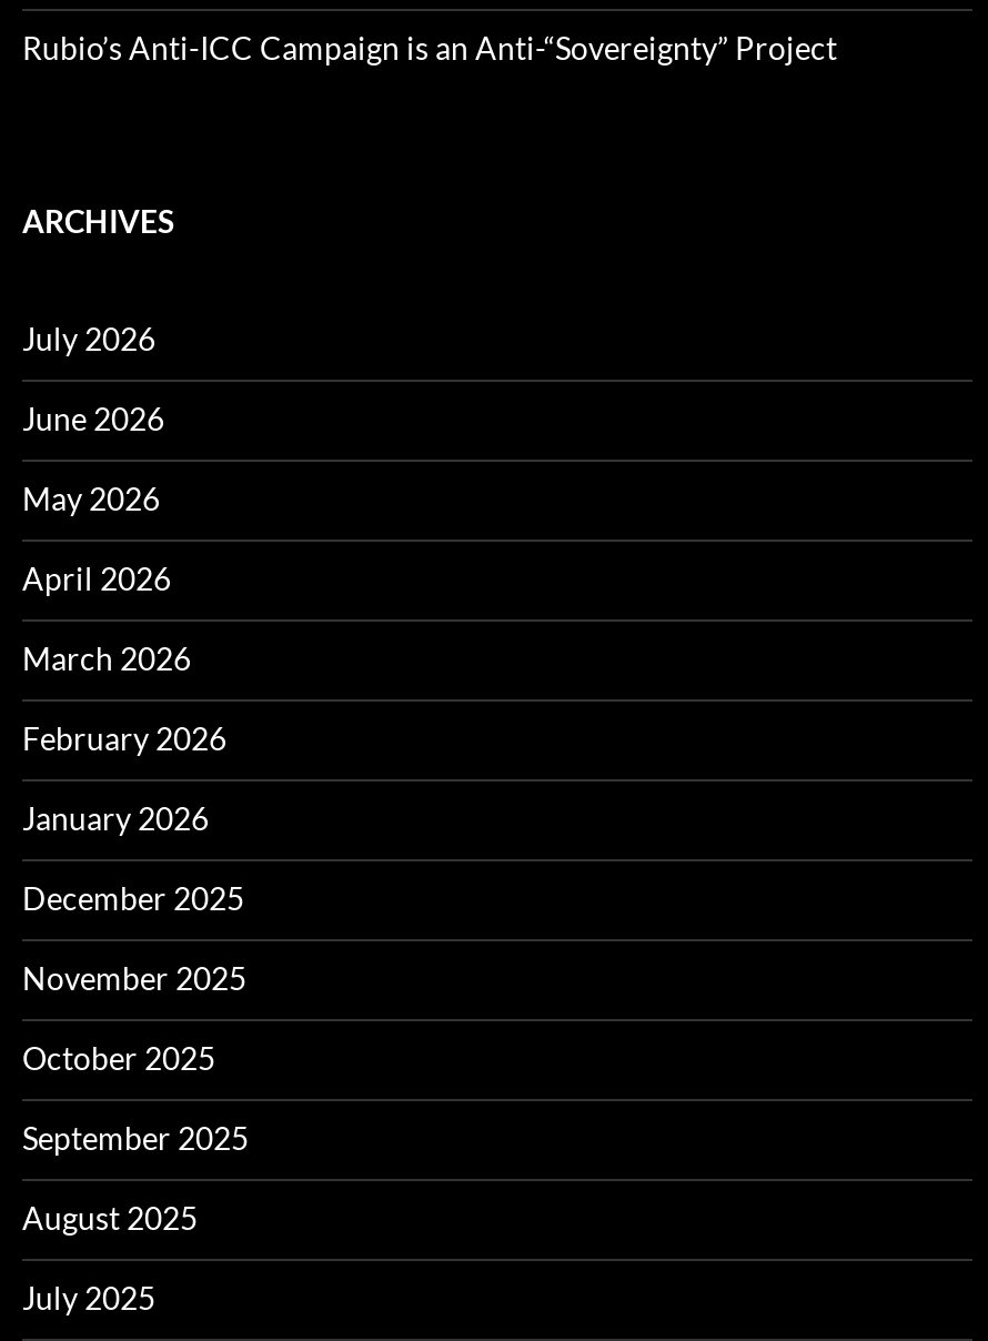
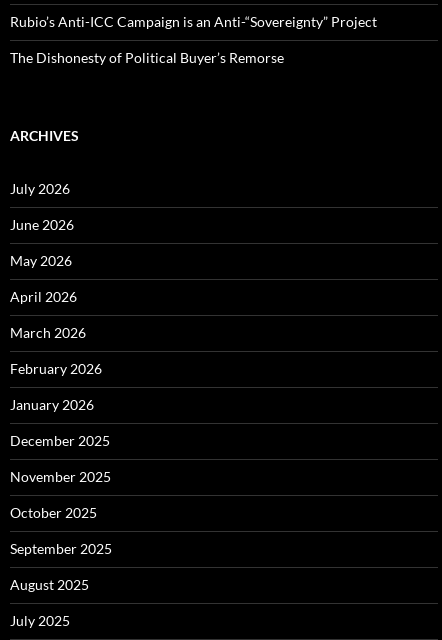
none -> [10,49,284,66] The Dishonesty of Political Buyer’s Remorse

